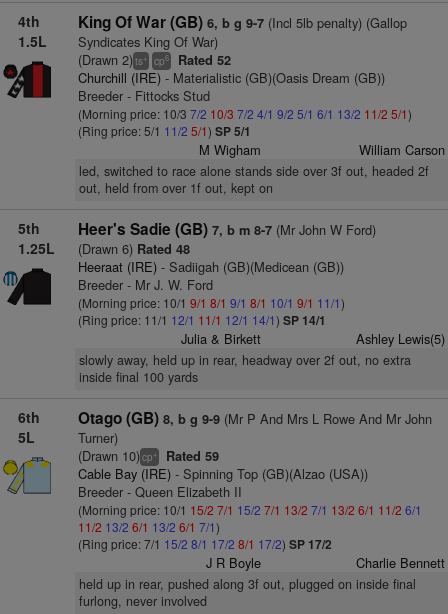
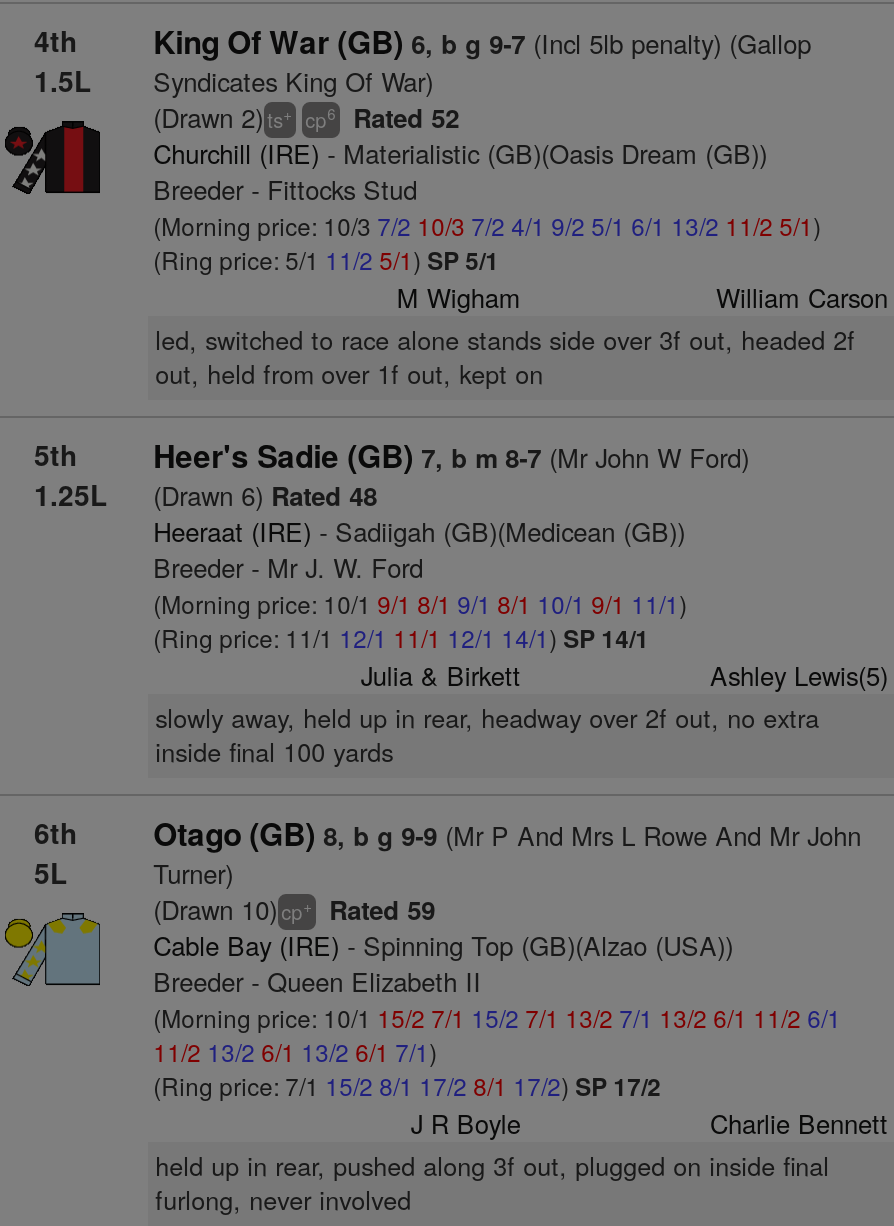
[3,267,52,306] [image] -> none

